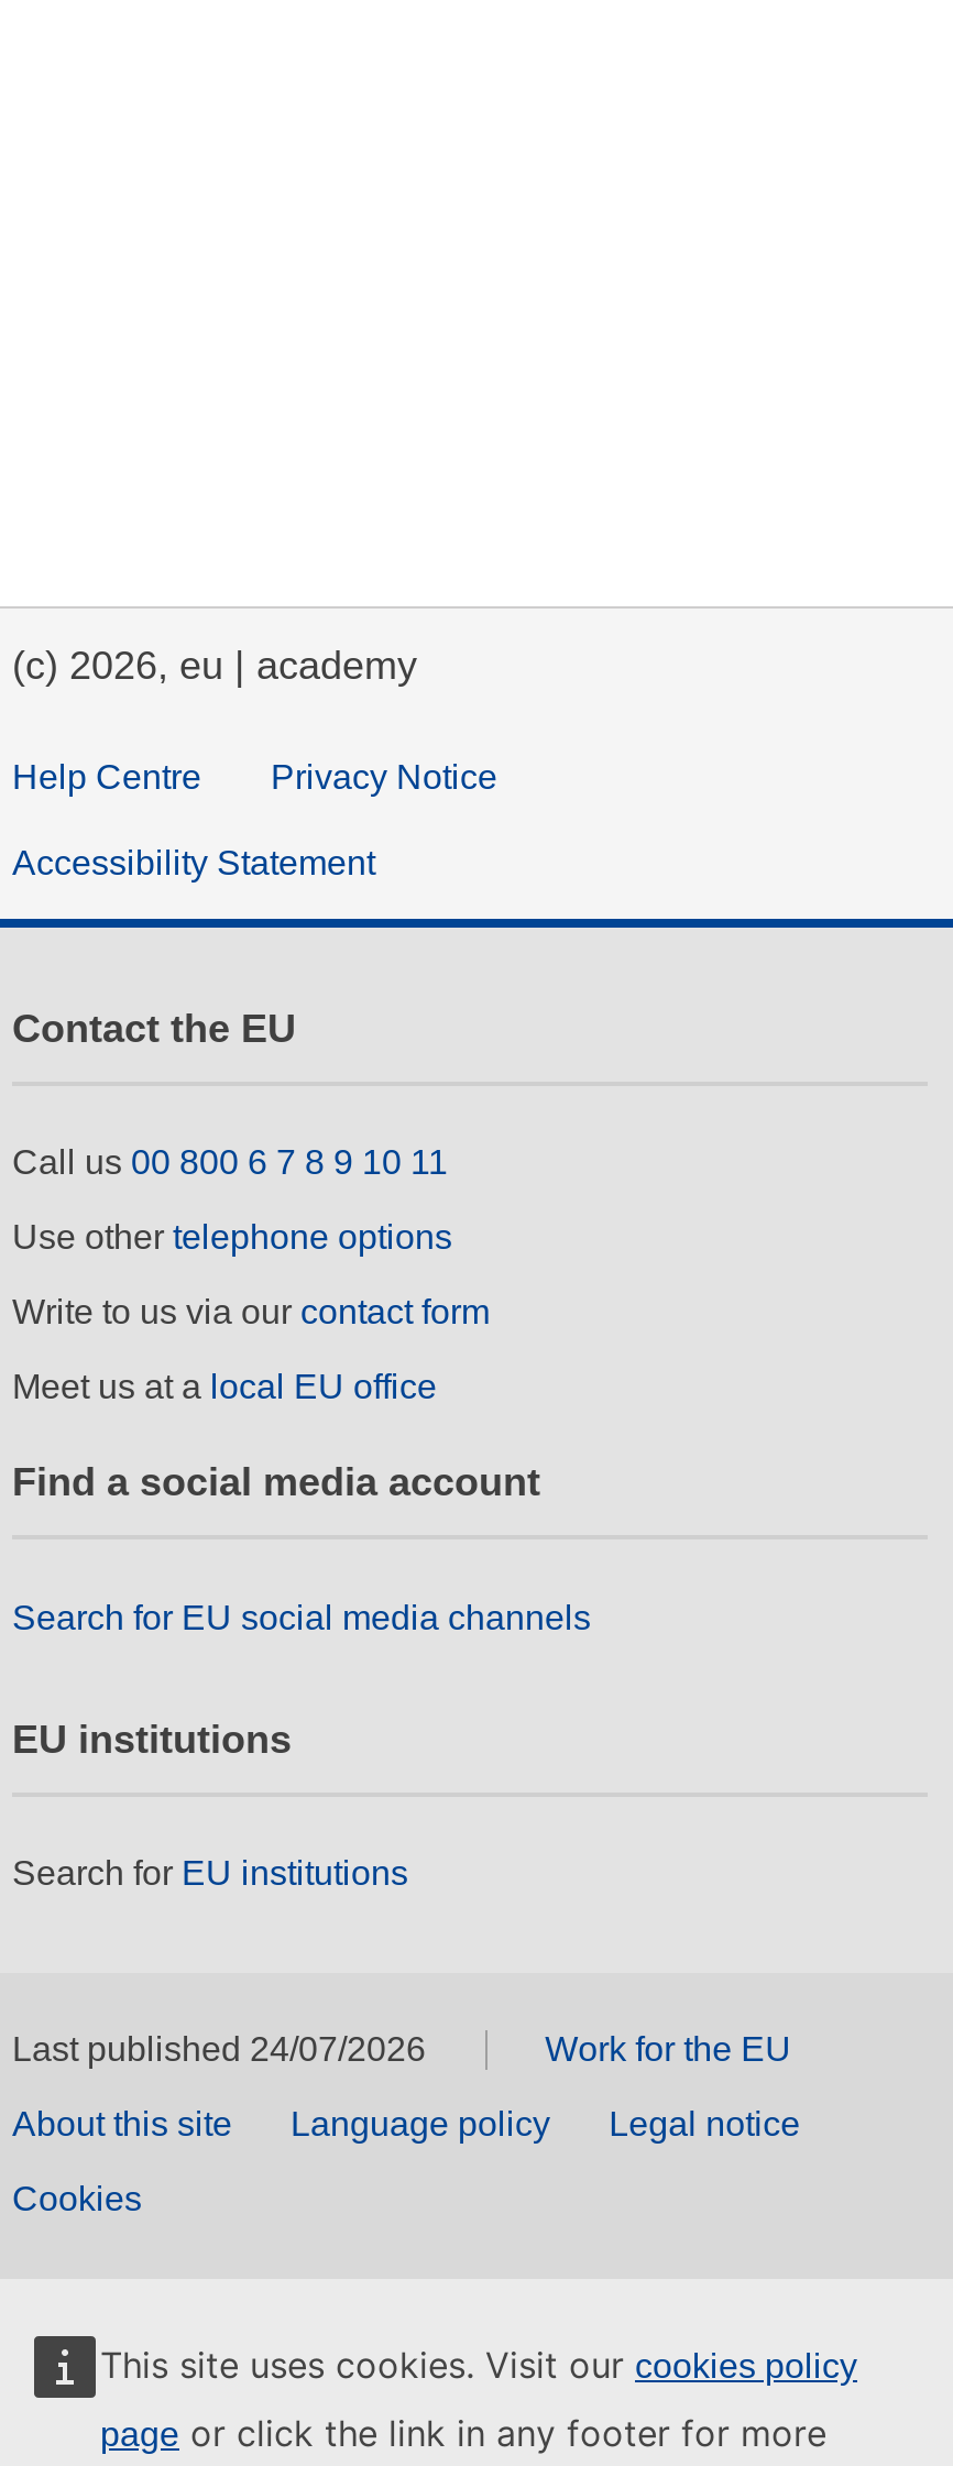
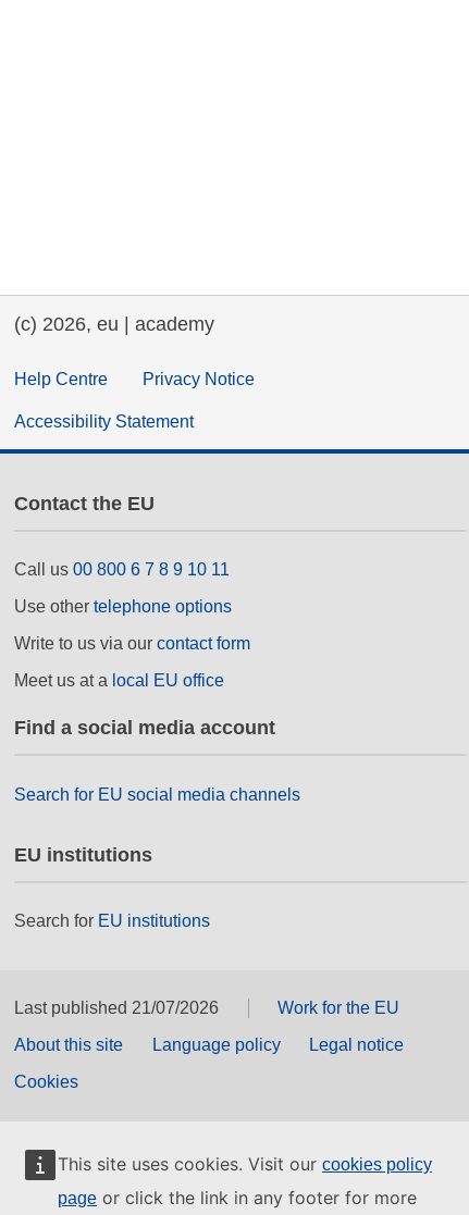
[12,2031,426,2069] Last published 24/07/2026 -> [14,999,219,1018] Last published 21/07/2026

